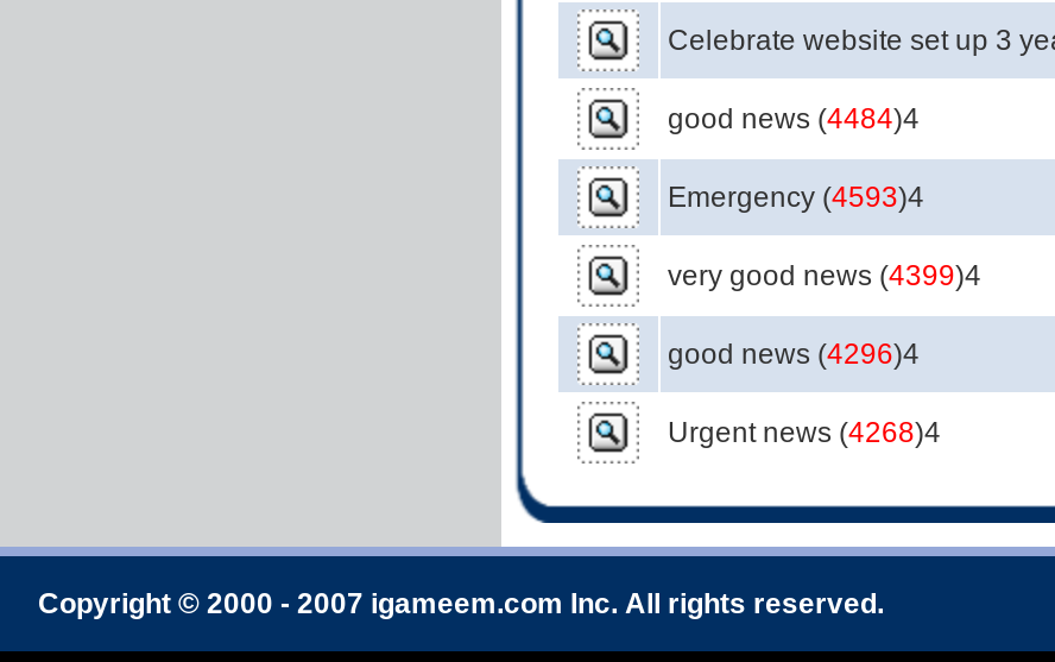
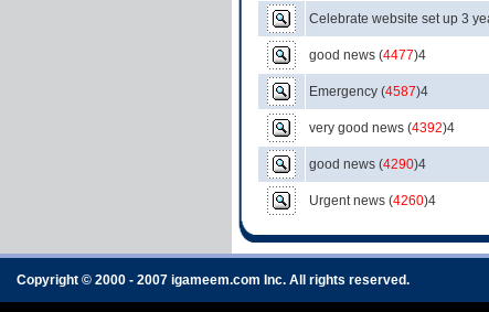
[668,102,920,135] good news (4484)4 -> [309,47,426,63] good news (4477)4
[668,181,924,214] Emergency (4593)4 -> [309,84,428,99] Emergency (4587)4
[668,259,981,292] very good news (4399)4 -> [309,120,455,136] very good news (4392)4
[668,338,920,371] good news (4296)4 -> [309,157,426,172] good news (4290)4
[668,416,941,449] Urgent news (4268)4 -> [309,193,436,208] Urgent news (4260)4

